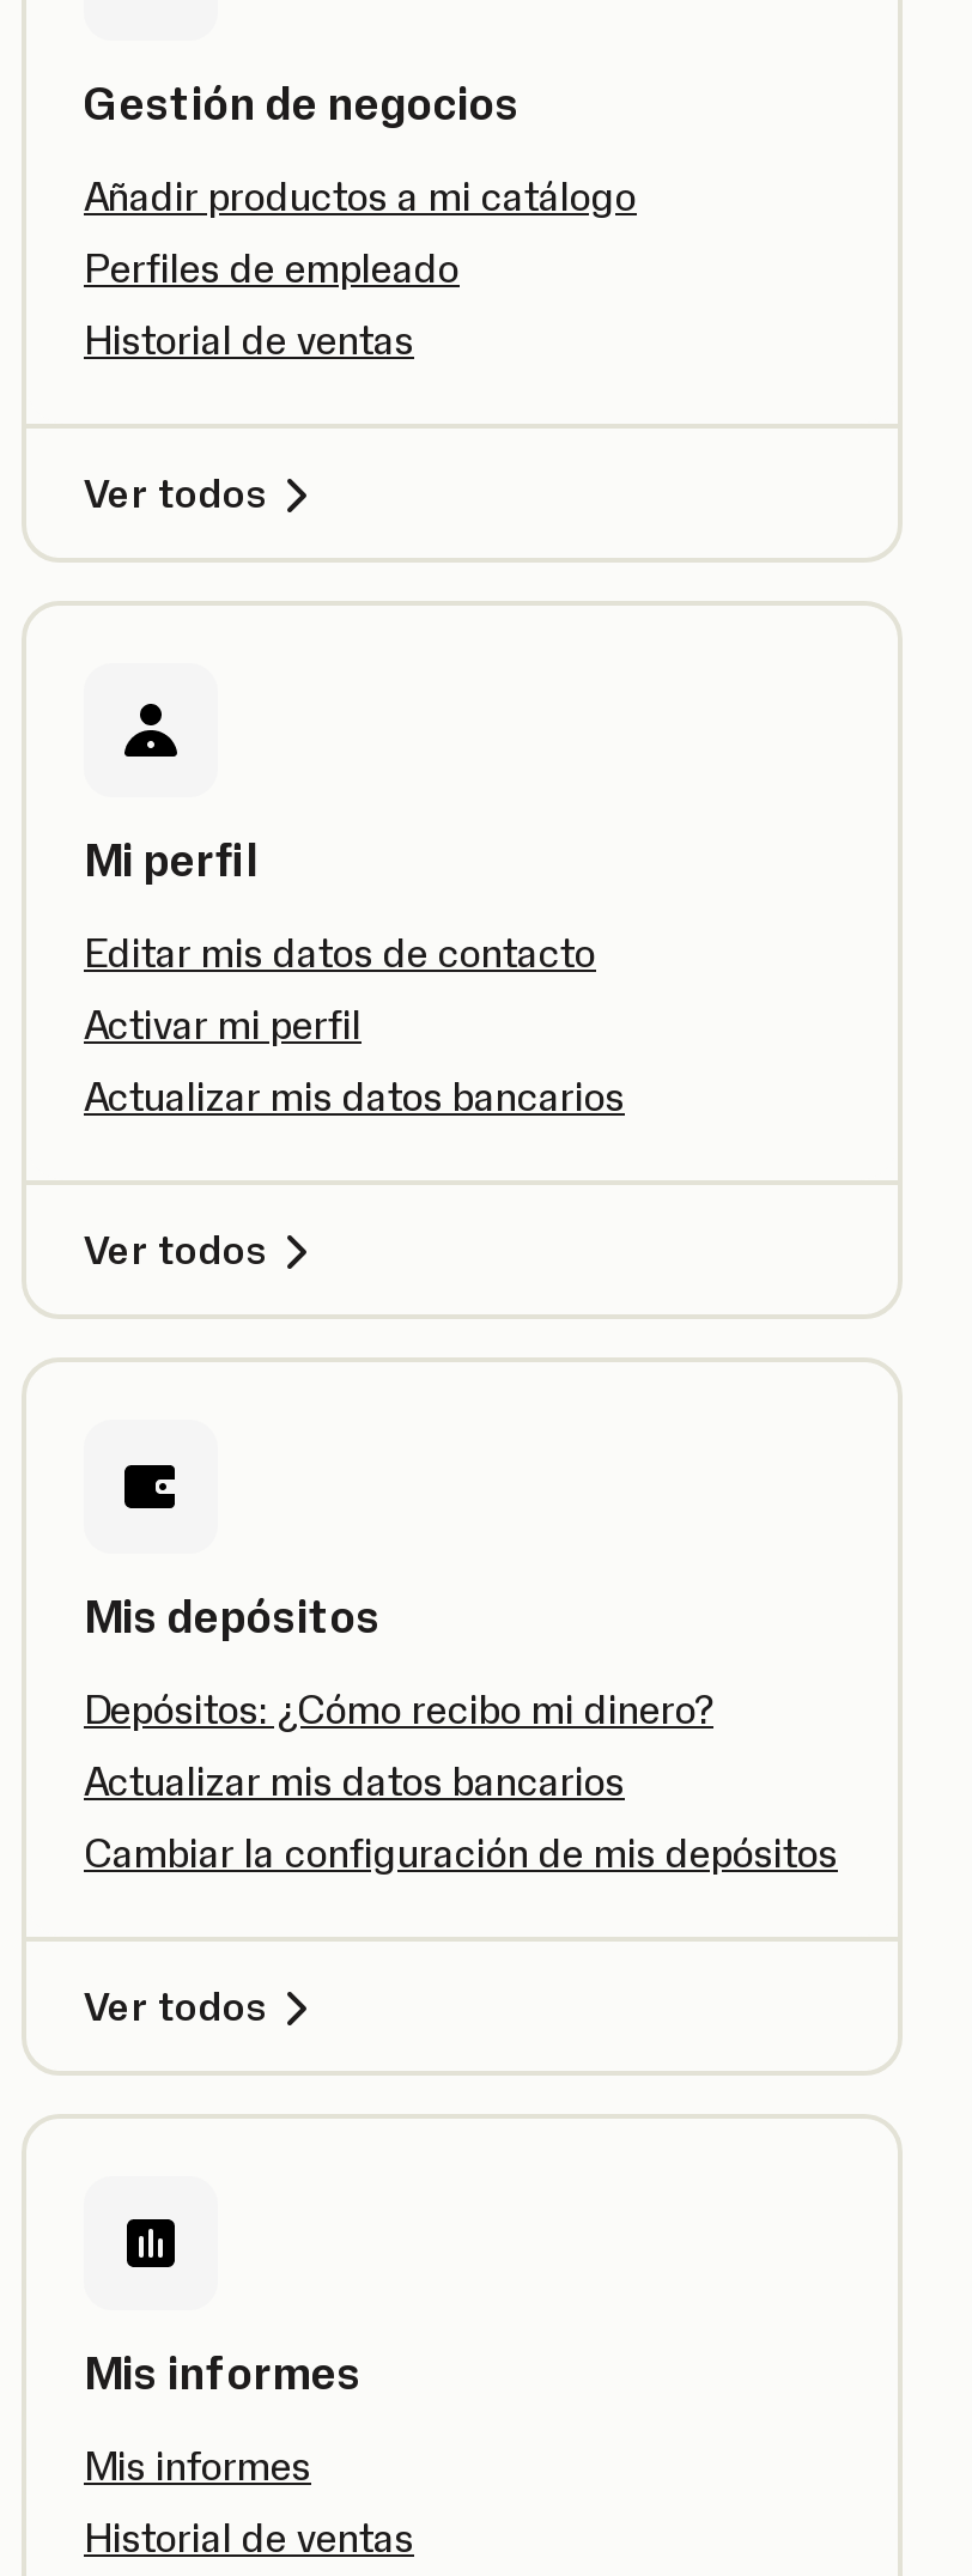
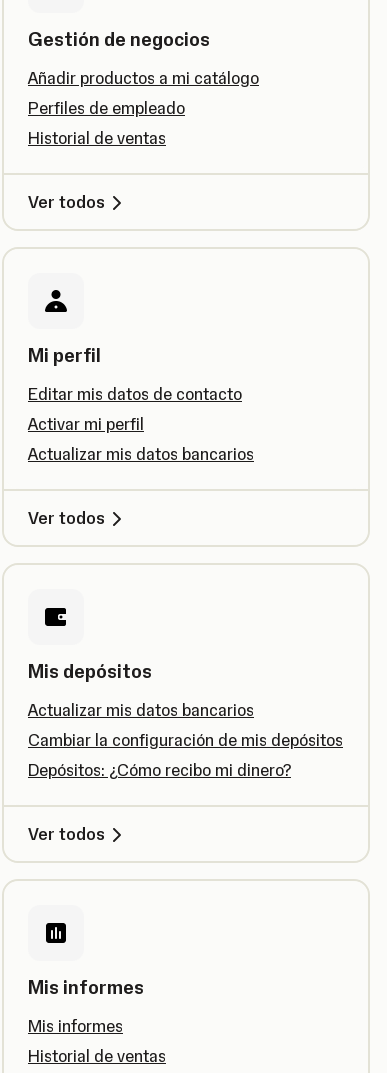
moved [84,1685,713,1733] -> [28,760,291,780]: Depósitos: ¿Cómo recibo mi dinero?
moved [84,1757,838,1877] -> [28,700,343,750]: Actualizar mis datos bancarios | Cambiar la configuración de mis depósitos

